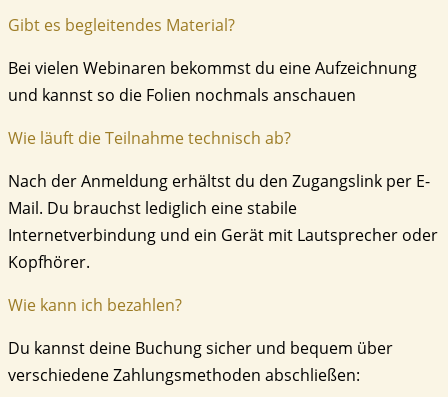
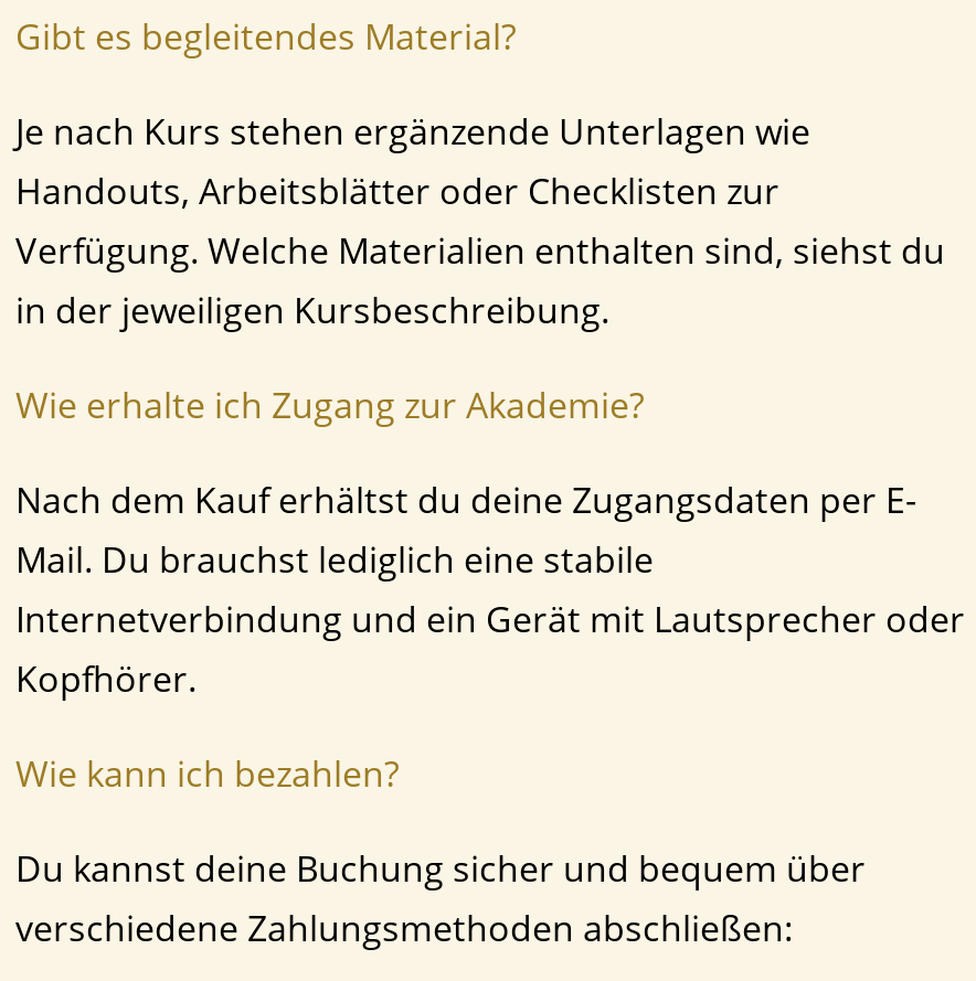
[8,57,417,106] Bei vielen Webinaren bekommst du eine Aufzeichnung | und kannst so die Folien nochmals anschauen -> [15,107,945,335] Je nach Kurs stehen ergänzende Unterlagen wie | Handouts, Arbeitsblätter oder Checklisten zur | Verfügung. Welche Materialien enthalten sind, siehst du | in der jeweiligen Kursbeschreibung.
[8,127,301,149] Wie läuft die Teilnahme technisch ab? -> [15,381,645,430] Wie erhalte ich Zugang zur Akademie?
[8,170,430,192] Nach der Anmeldung erhältst du den Zugangslink per E- -> [15,476,916,525] Nach dem Kauf erhältst du deine Zugangsdaten per E-

